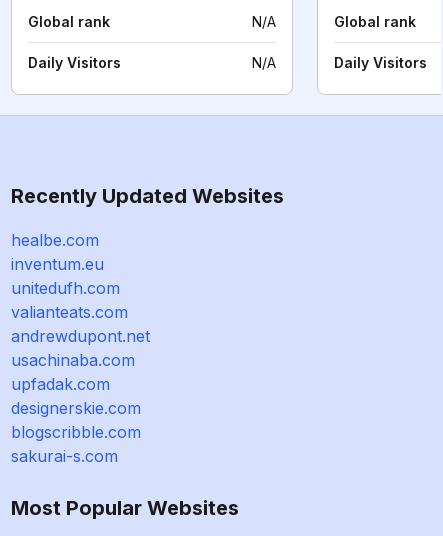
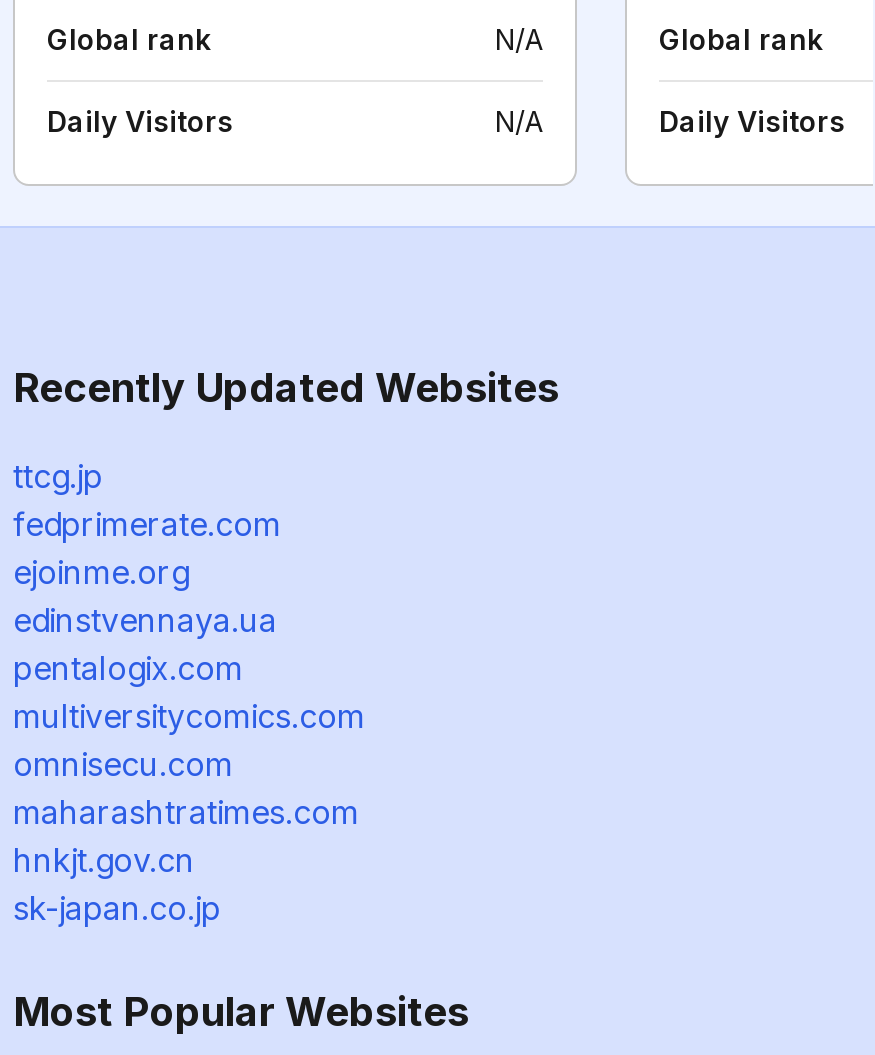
[11,230,150,466] healbe.com | inventum.eu | unitedufh.com | valianteats.com | andrewdupont.net | usachinaba.com | upfadak.com | designerskie.com | blogscribble.com | sakurai-s.com -> [13,456,365,928] ttcg.jp | fedprimerate.com | ejoinme.org | edinstvennaya.ua | pentalogix.com | multiversitycomics.com | omnisecu.com | maharashtratimes.com | hnkjt.gov.cn | sk-japan.co.jp

